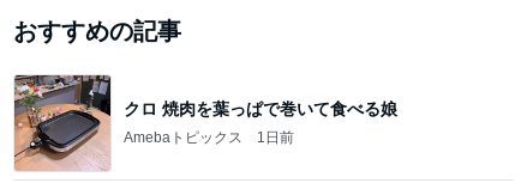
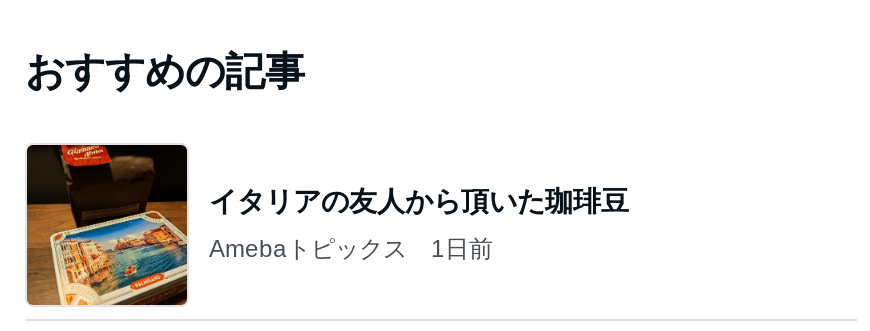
[13,74,397,171] [image] | クロ 焼肉を葉っぱで巻いて食べる娘 -> [27,145,629,307] [image] | イタリアの友人から頂いた珈琲豆

